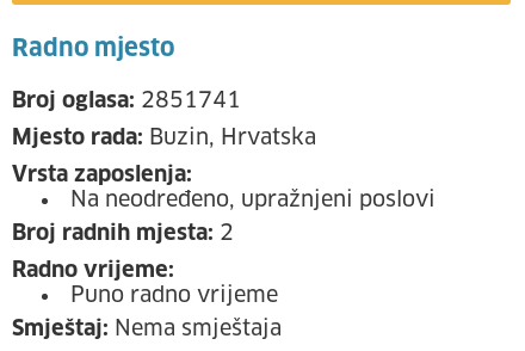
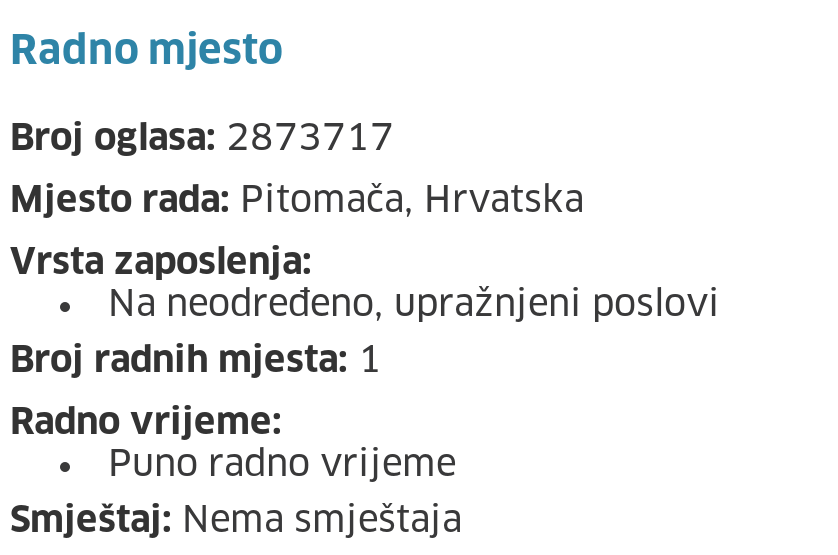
[12,91,241,112] Broj oglasa: 2851741 -> [10,122,394,158] Broj oglasa: 2873717
[12,128,316,149] Mjesto rada: Buzin, Hrvatska -> [10,184,584,220] Mjesto rada: Pitomača, Hrvatska
[12,223,234,245] Broj radnih mjesta: 2 -> [10,344,382,380] Broj radnih mjesta: 1

